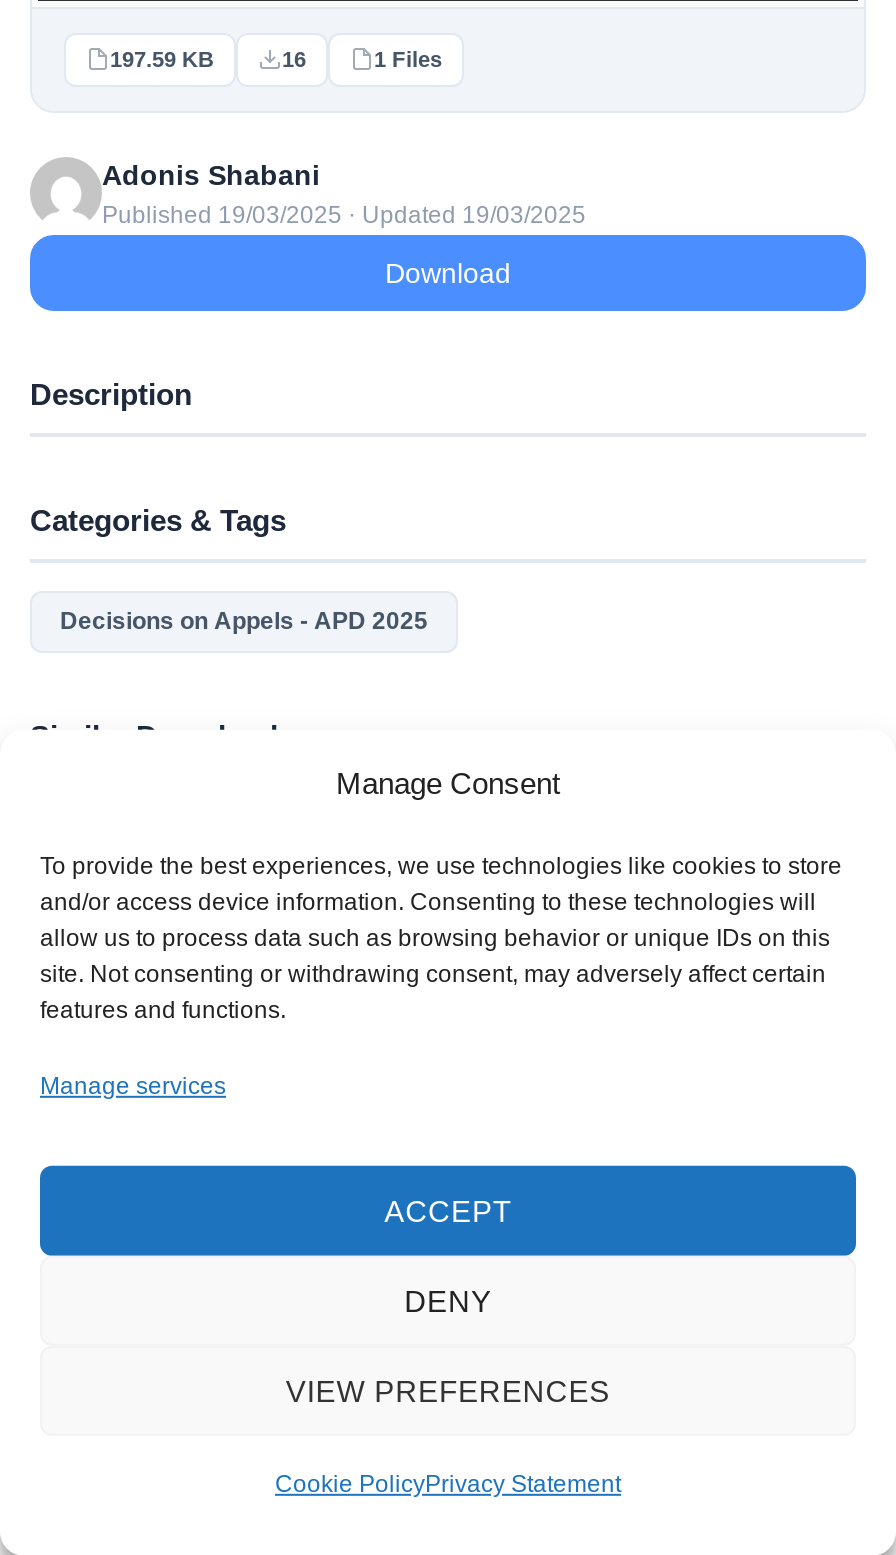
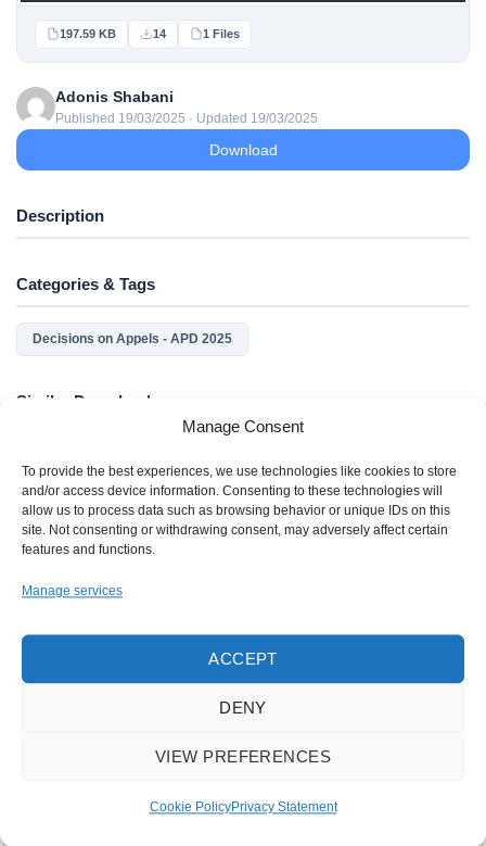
[282,46,306,70] 16 -> [153,27,166,40] 14

